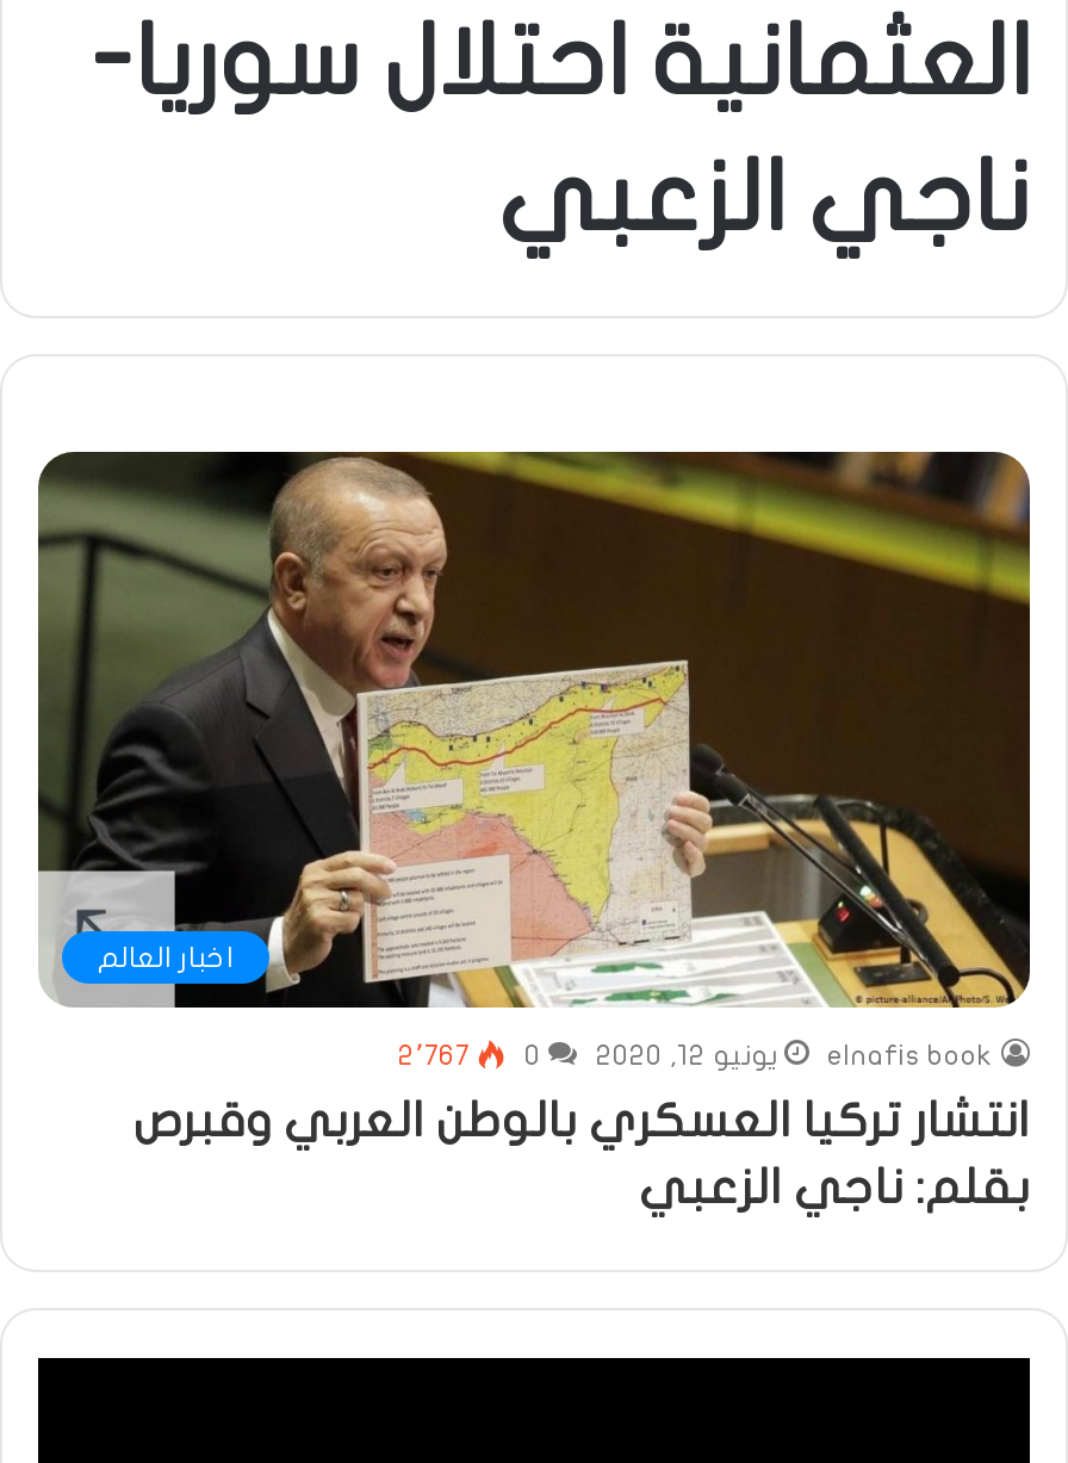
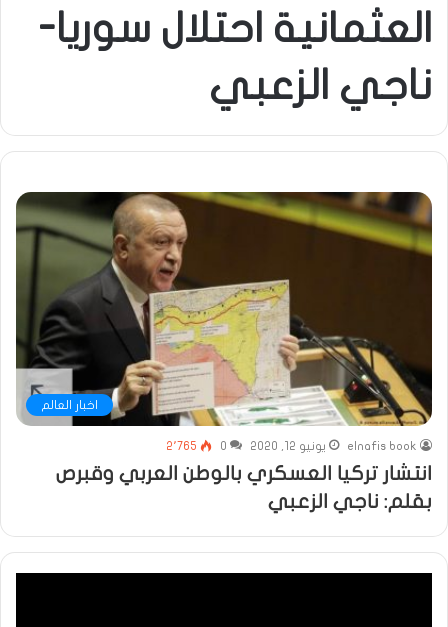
[398,1040,541,1069] 2٬767 0 -> [166,440,227,452] 2٬765 0

